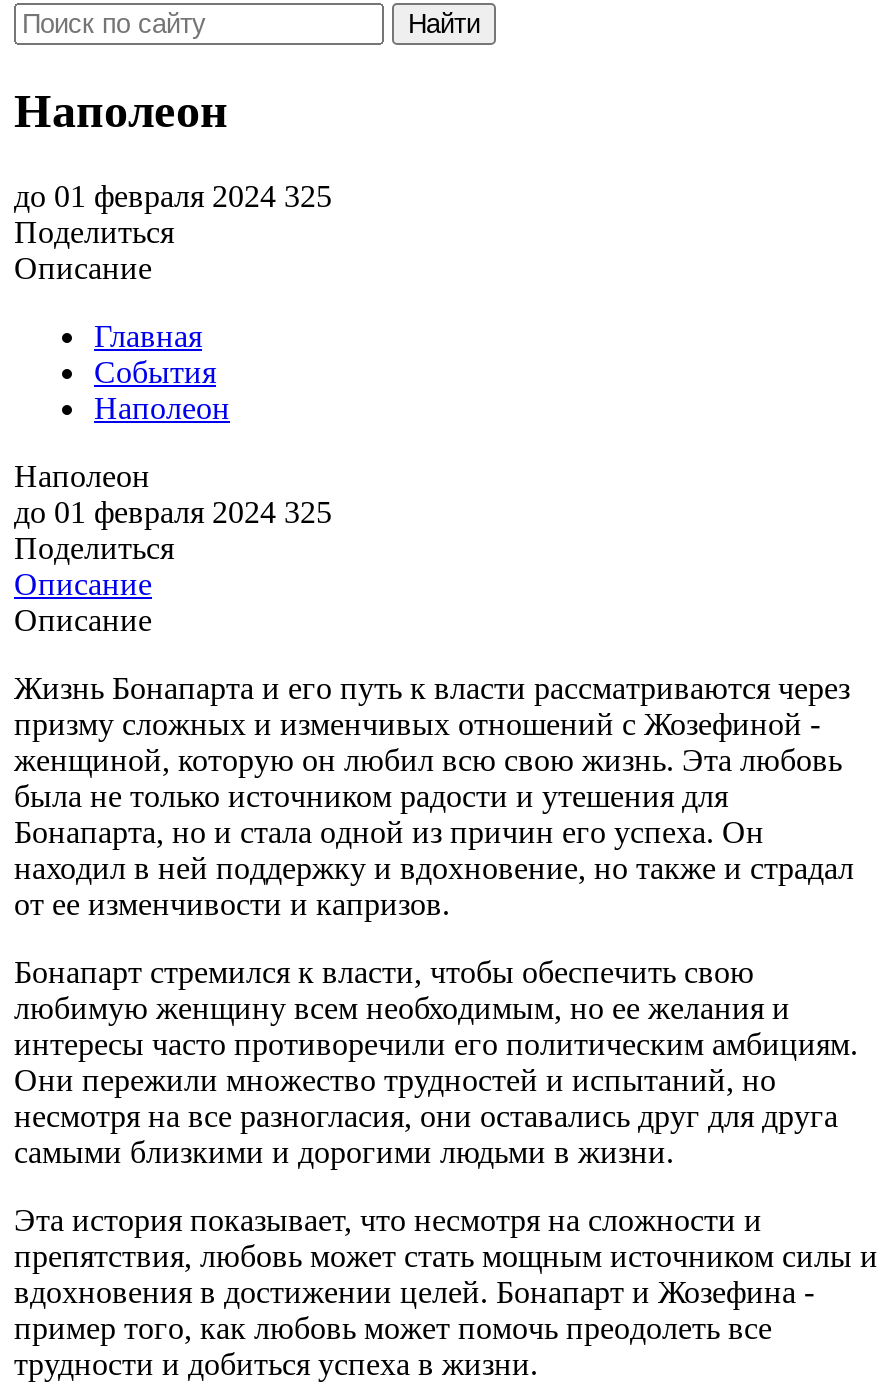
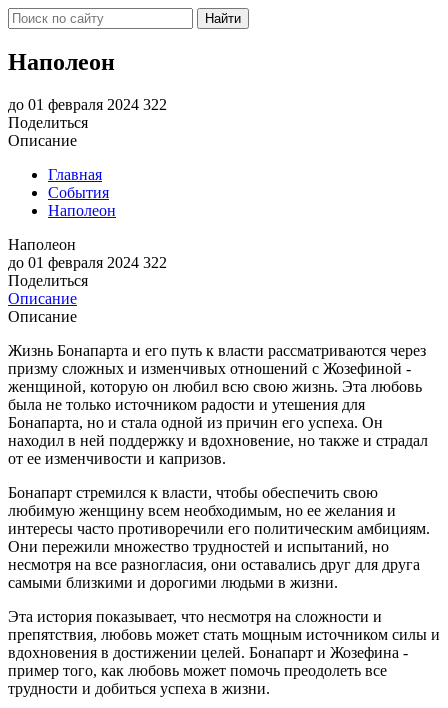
[14,179,332,213] до 01 февраля 2024 325 -> [8,96,167,113] до 01 февраля 2024 322
[14,495,332,529] до 01 февраля 2024 325 -> [8,254,167,271] до 01 февраля 2024 322

